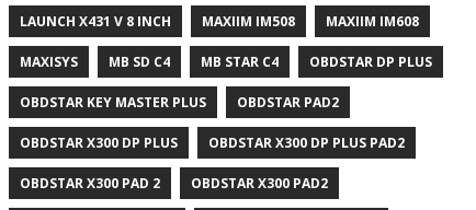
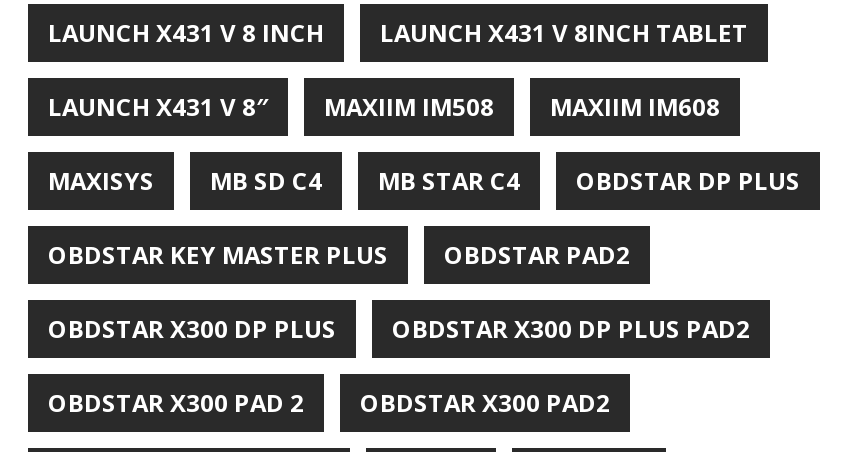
none -> [48,16,748,124] LAUNCH X431 V 8INCH TABLET | LAUNCH X431 V 8″

